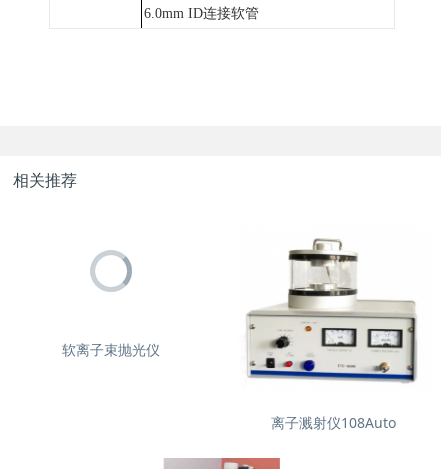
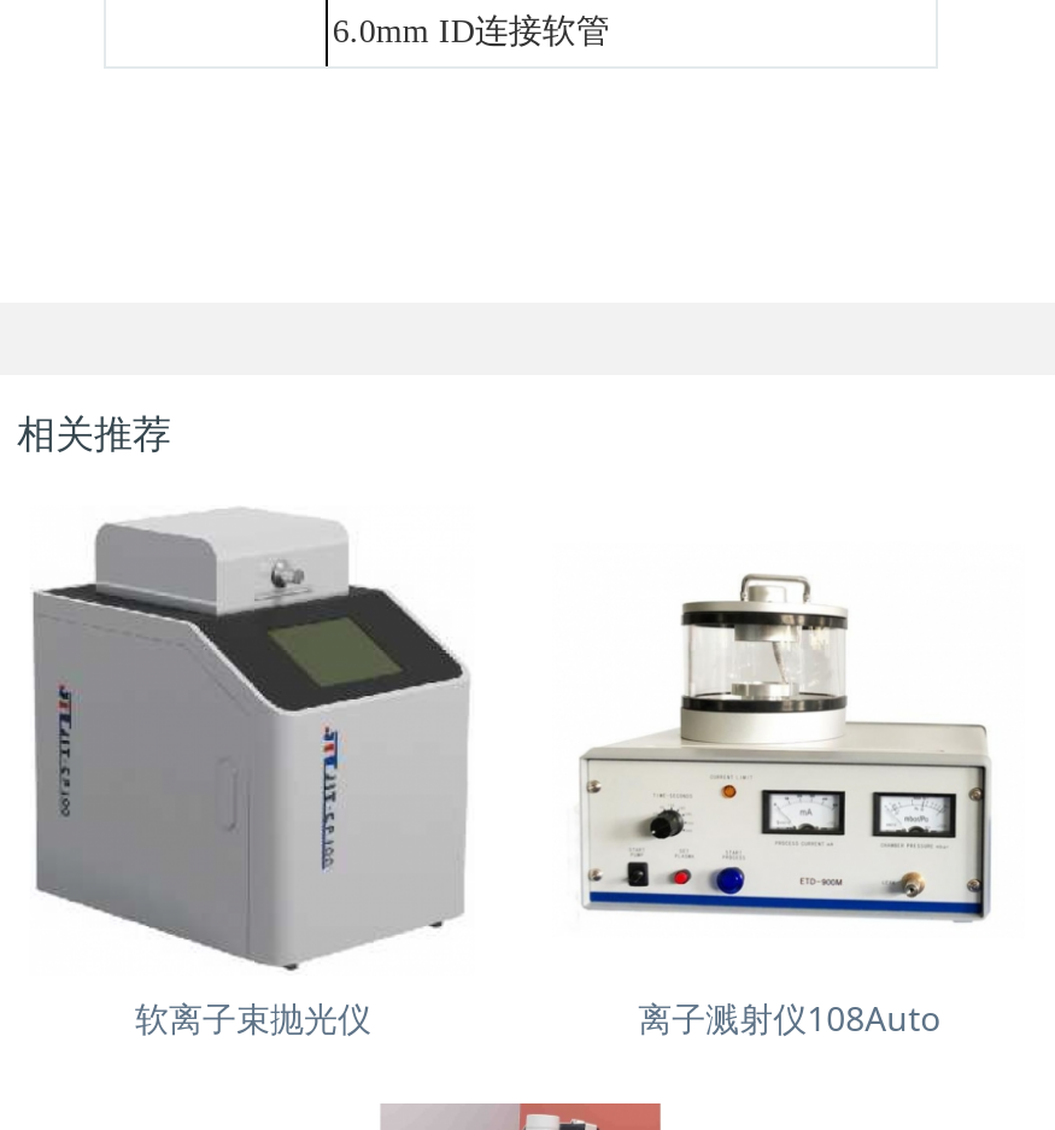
none -> [31,510,470,973] [image]
moved [62,340,160,359] -> [135,996,371,1042]: 软离子束抛光仪

